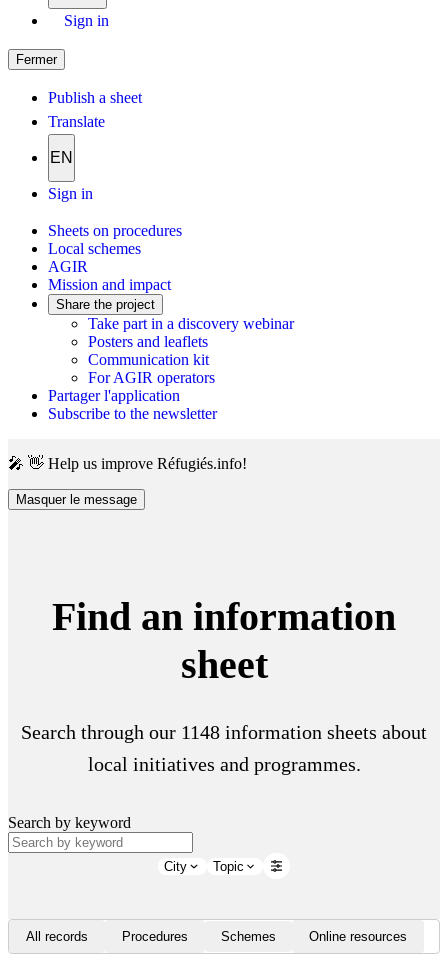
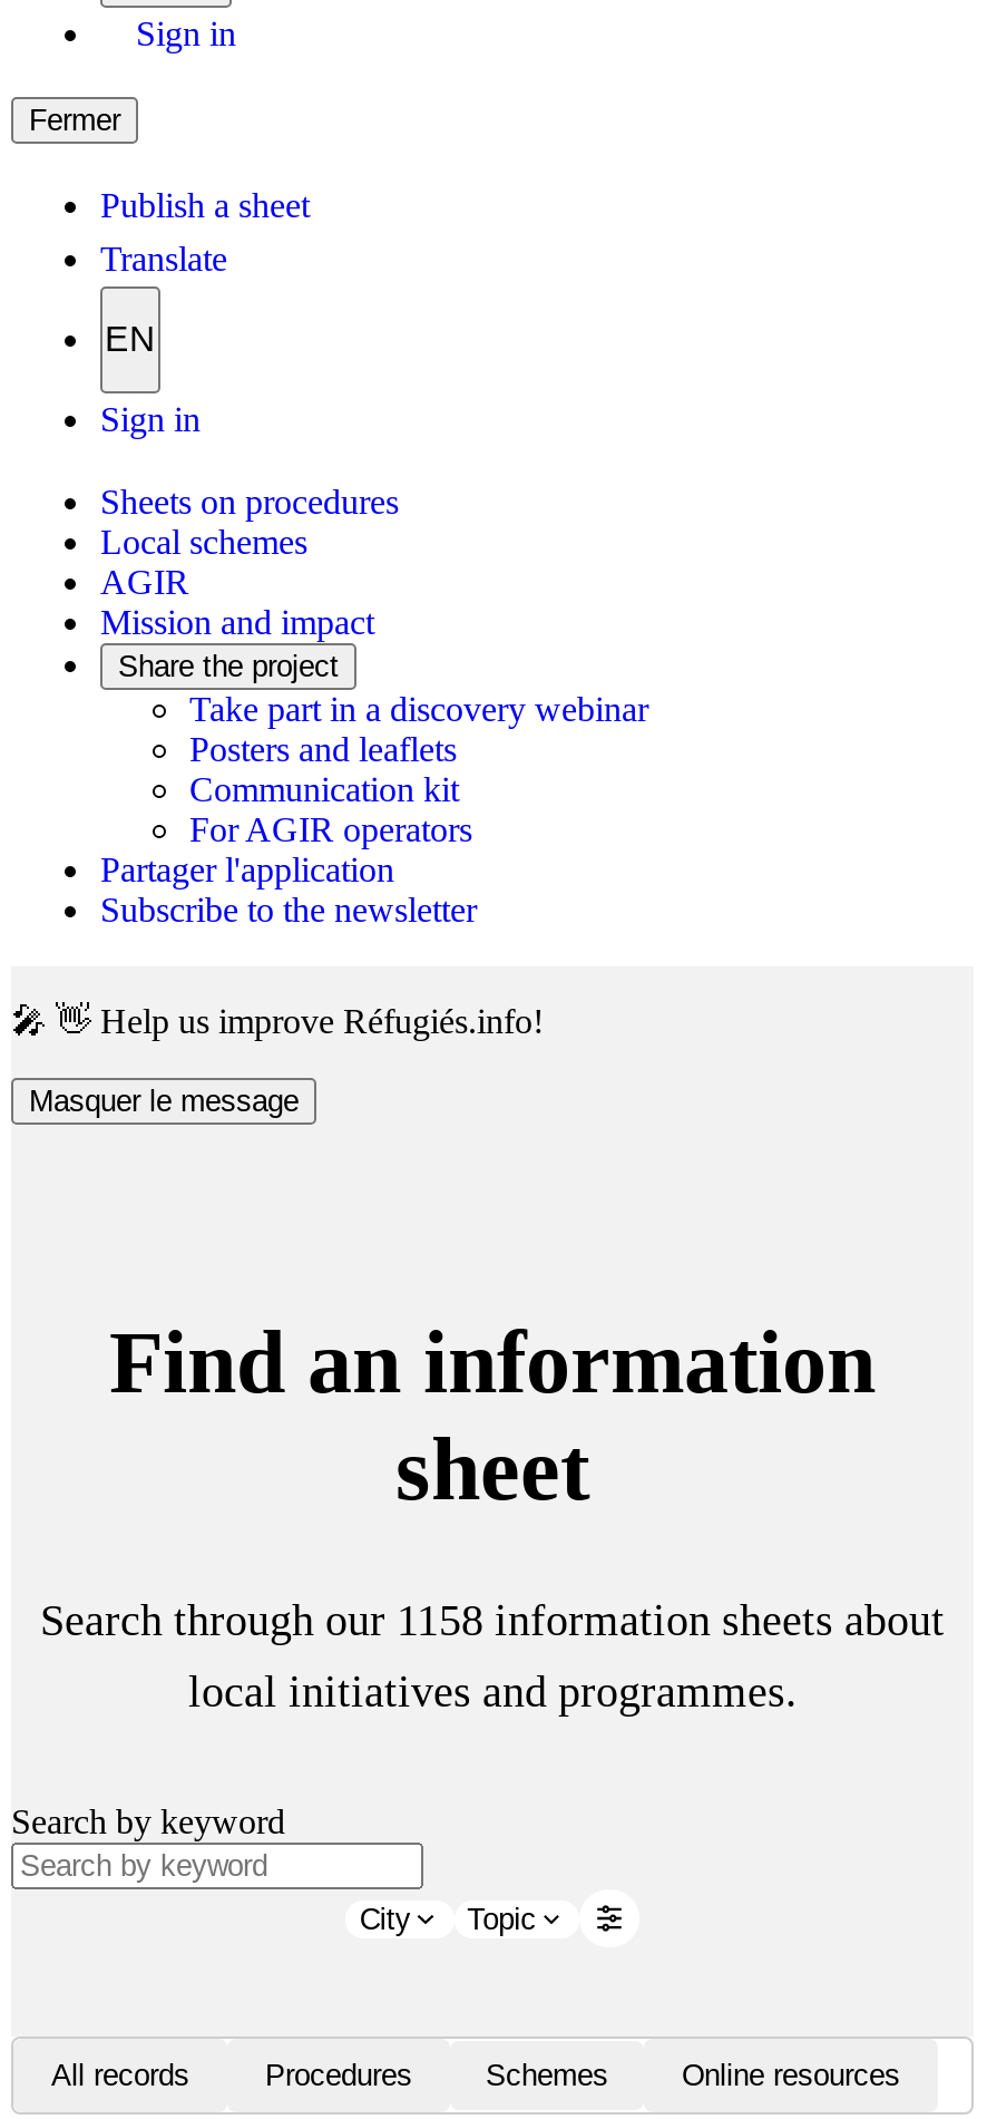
[21,721,427,743] Search through our 1148 information sheets about -> [40,1594,945,1643] Search through our 1158 information sheets about

